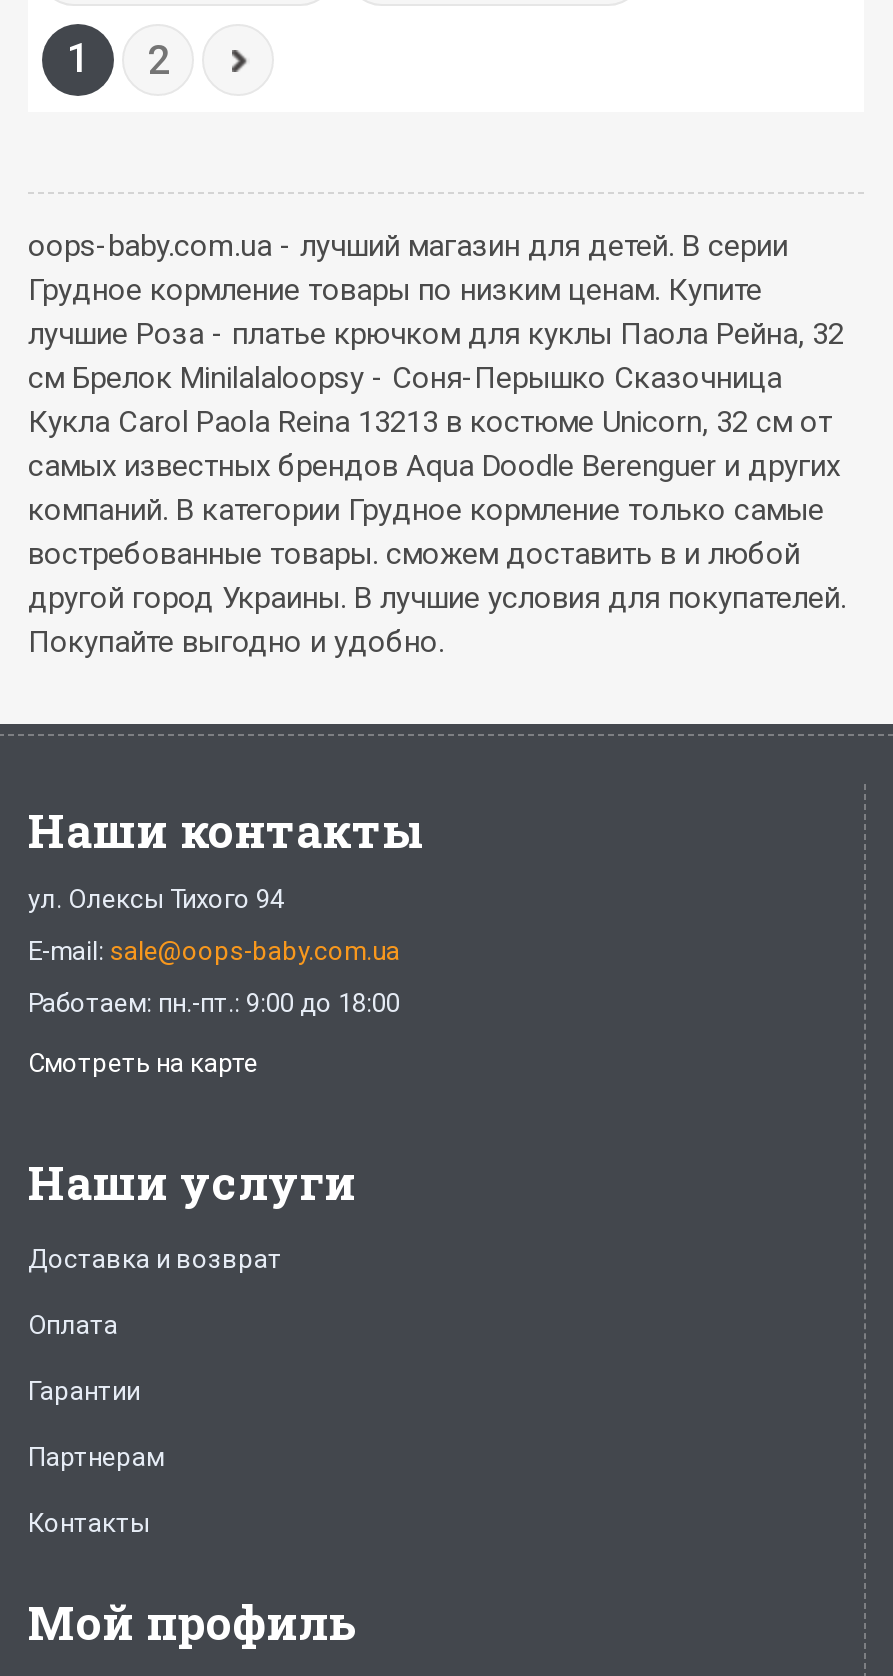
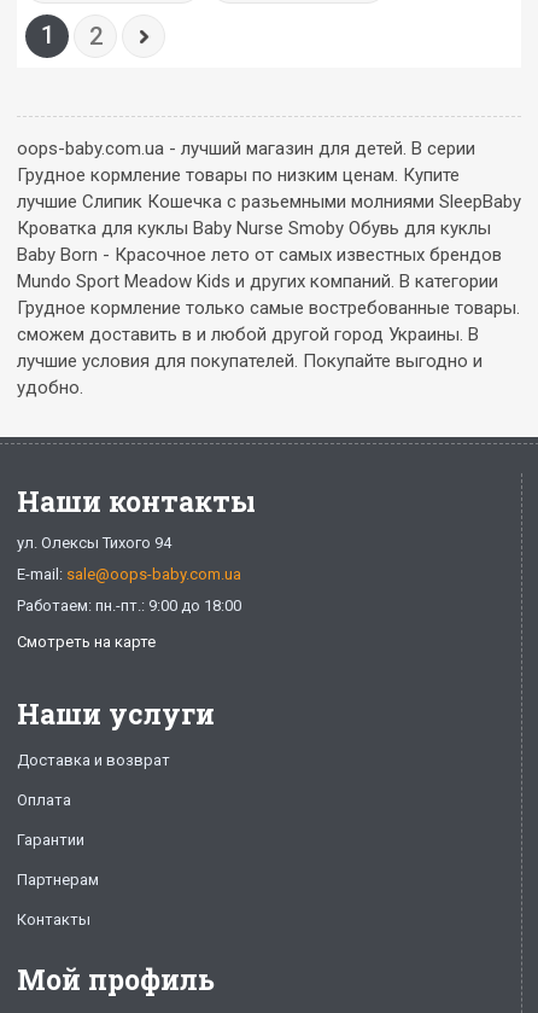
[28,316,846,660] лучшие Роза - платье крючком для куклы Паола Рейна, 32 | см Брелок Minilalaloopsy - Соня-Перышко Сказочница | Кукла Carol Paola Reina 13213 в костюме Unicorn, 32 см от | самых известных брендов Aqua Doodle Berenguer и других | компаний. В категории Грудное кормление только самые | востребованные товары. сможем доставить в и любой | другой город Украины. В лучшие условия для покупателей. | Покупайте выгодно и удобно. -> [17,191,521,398] лучшие Слипик Кошечка с разьемными молниями SleepBaby | Кроватка для куклы Baby Nurse Smoby Обувь для куклы | Baby Born - Красочное лето от самых известных брендов | Mundo Sport Meadow Kids и других компаний. В категории | Грудное кормление только самые востребованные товары. | сможем доставить в и любой другой город Украины. В | лучшие условия для покупателей. Покупайте выгодно и | удобно.

